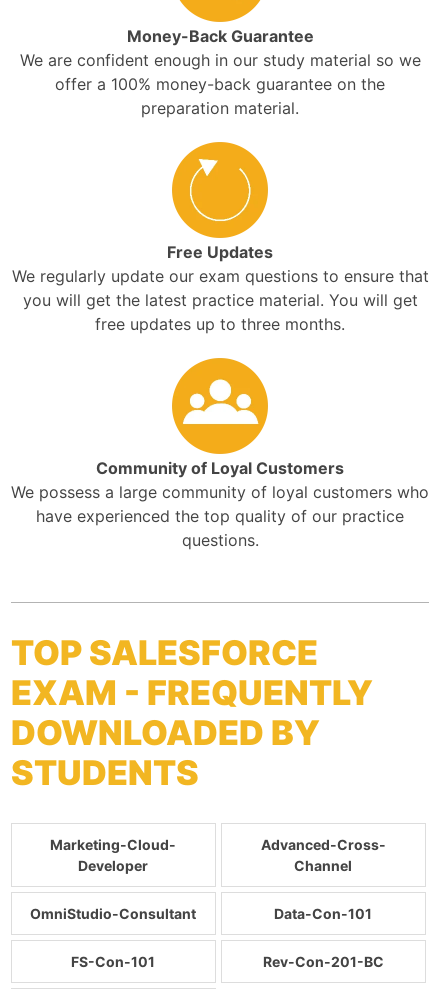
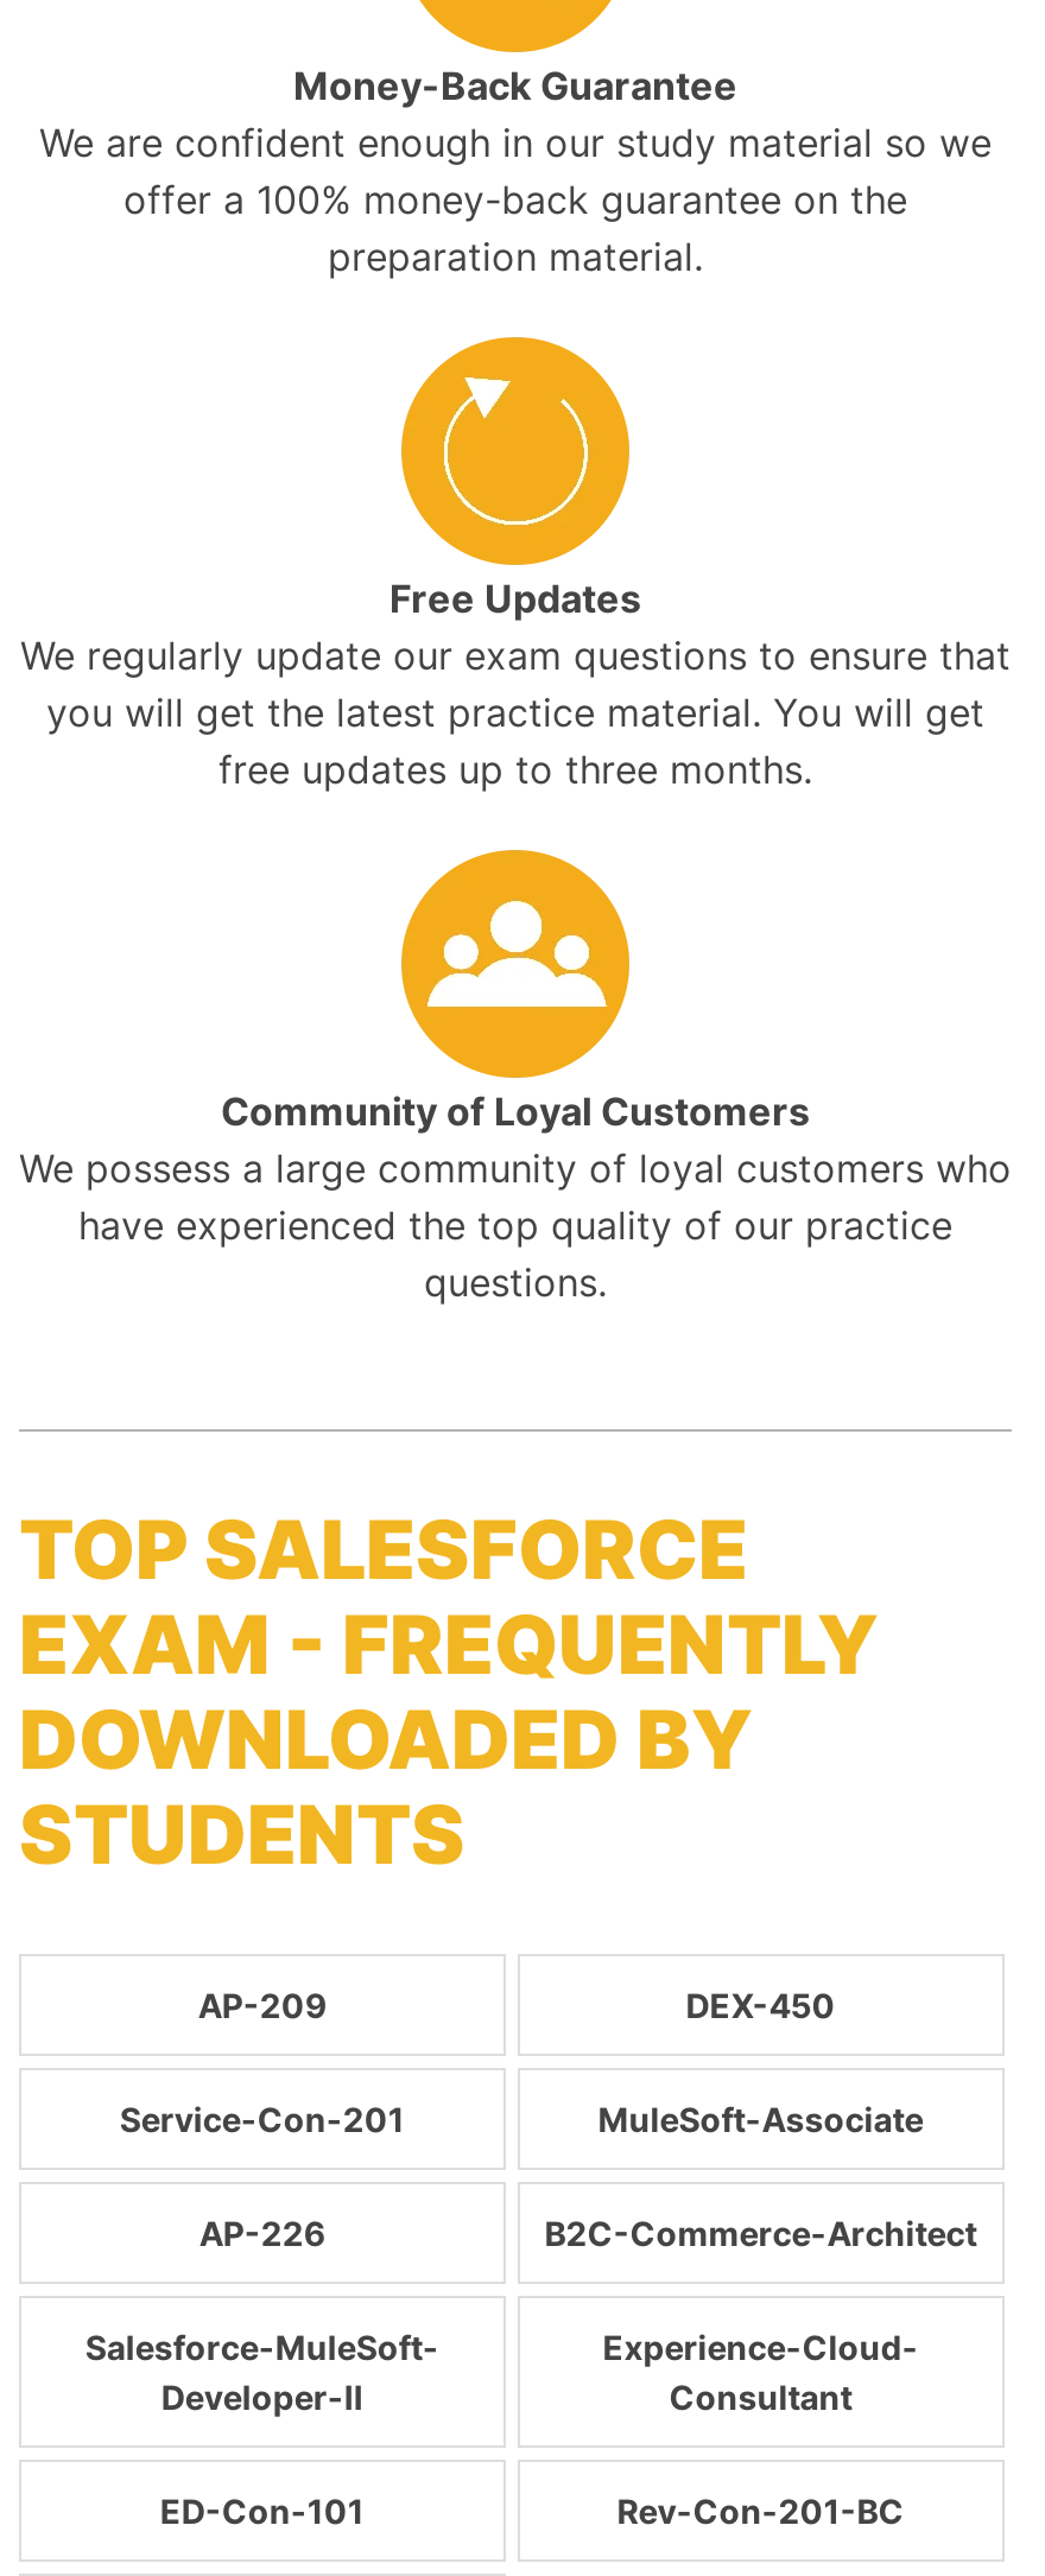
[30,836,386,970] Advanced-Cross- | Channel | OmniStudio-Consultant | Data-Con-101 | FS-Con-101 -> [160,2327,918,2531] Experience-Cloud- | Consultant | ED-Con-101
[50,836,176,874] Marketing-Cloud- | Developer -> [85,1985,977,2417] AP-209 | DEX-450 | Service-Con-201 | MuleSoft-Associate | AP-226 | B2C-Commerce-Architect | Salesforce-MuleSoft- | Developer-II

